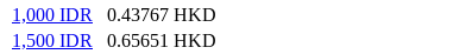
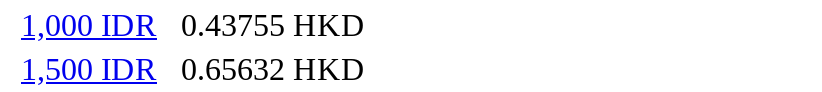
[12,4,216,24] 1,000 IDR 0.43767 HKD -> [21,8,365,42] 1,000 IDR 0.43755 HKD
[12,30,216,50] 1,500 IDR 0.65651 HKD -> [21,52,365,86] 1,500 IDR 0.65632 HKD

